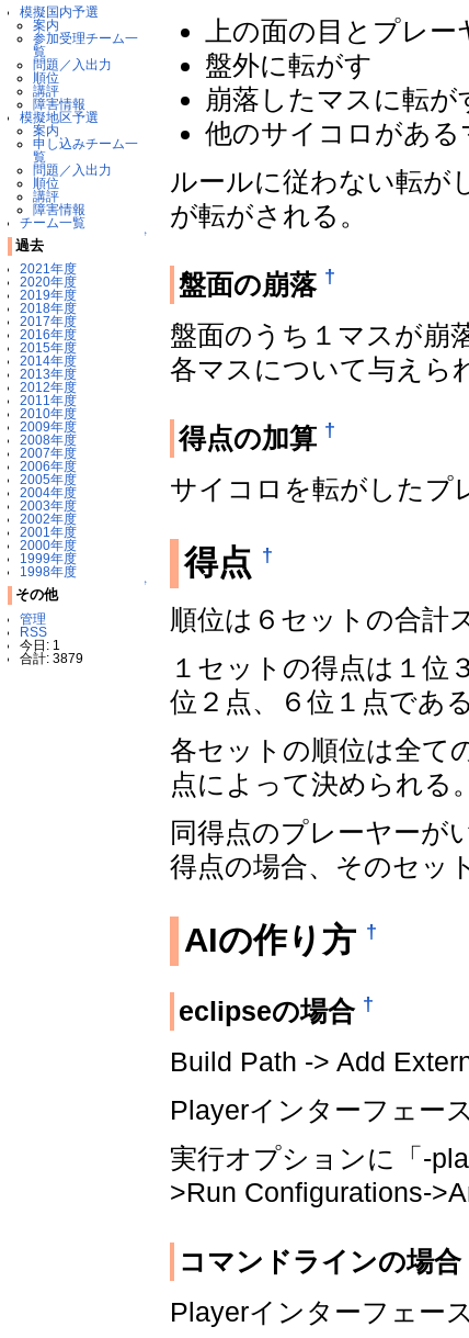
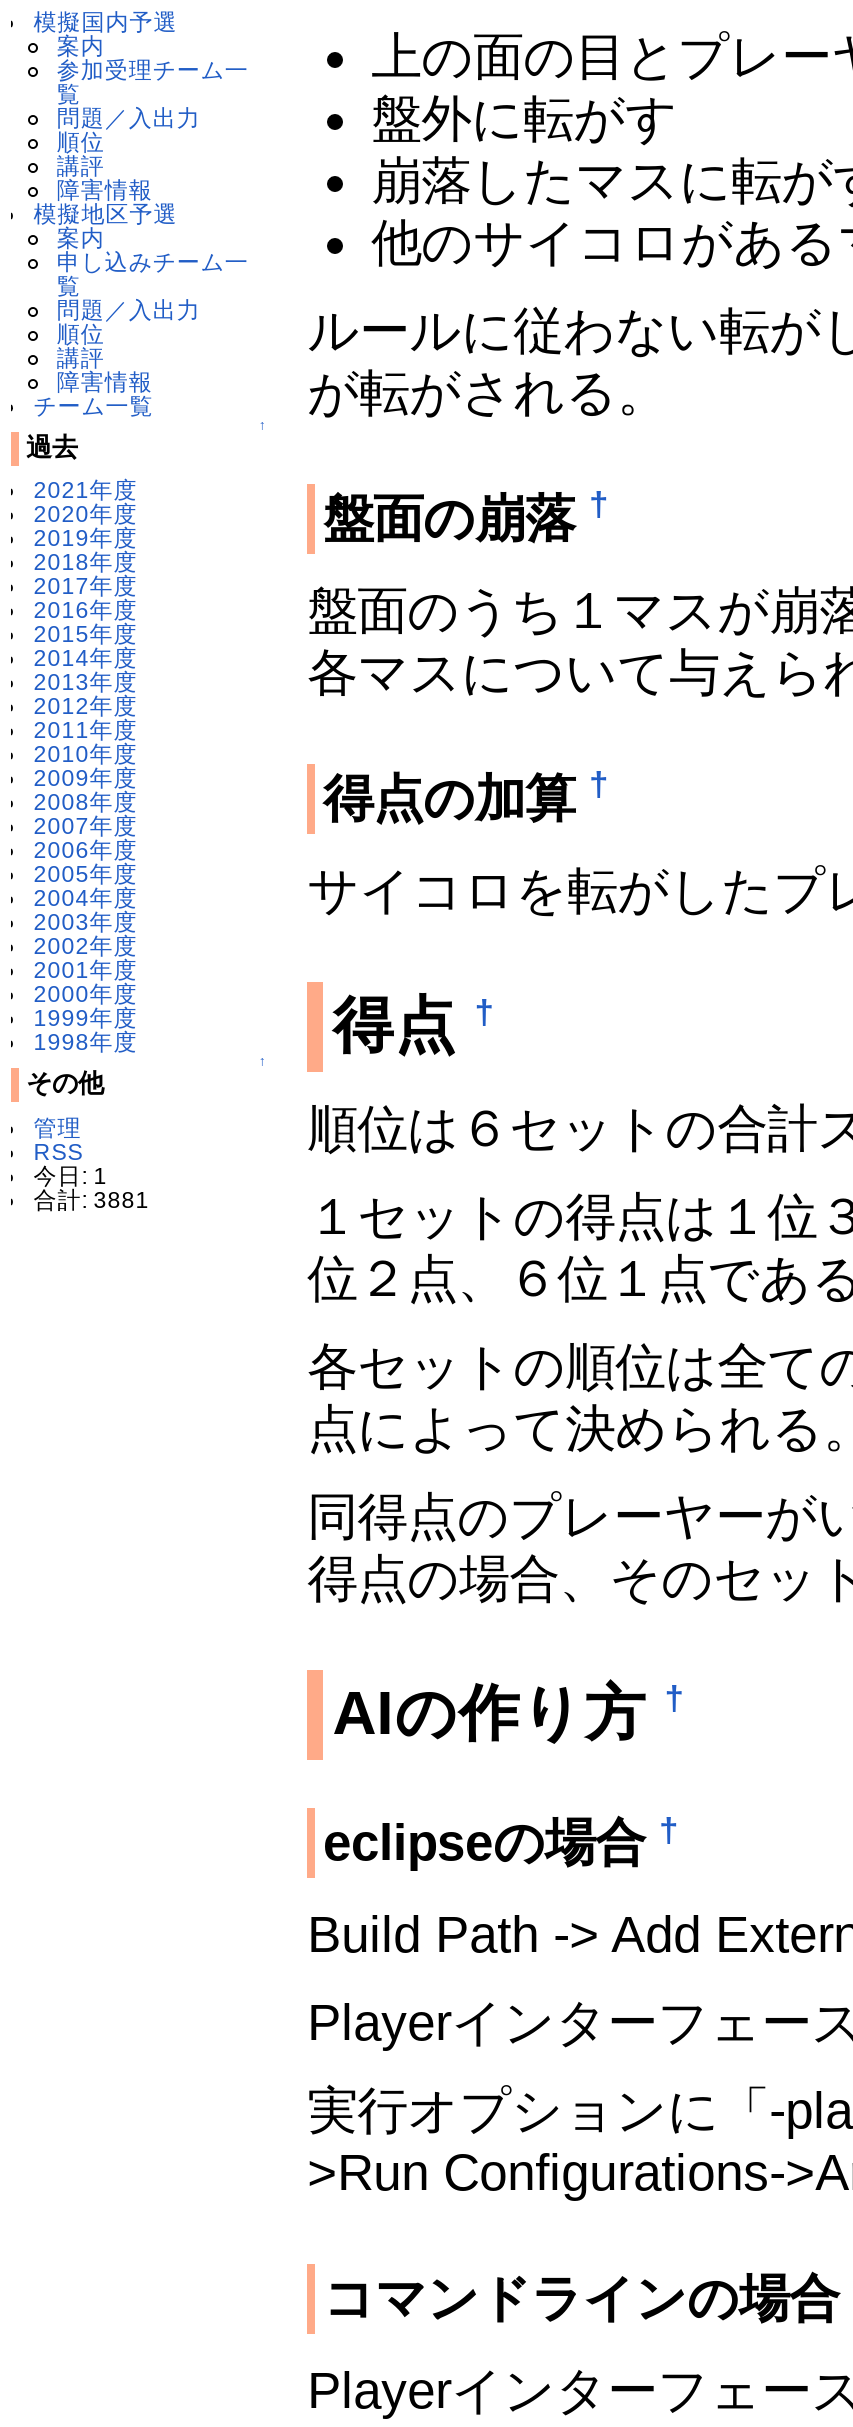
[20,650,83,665] 合計: 3879 -> [33,1185,149,1211] 合計: 3881

